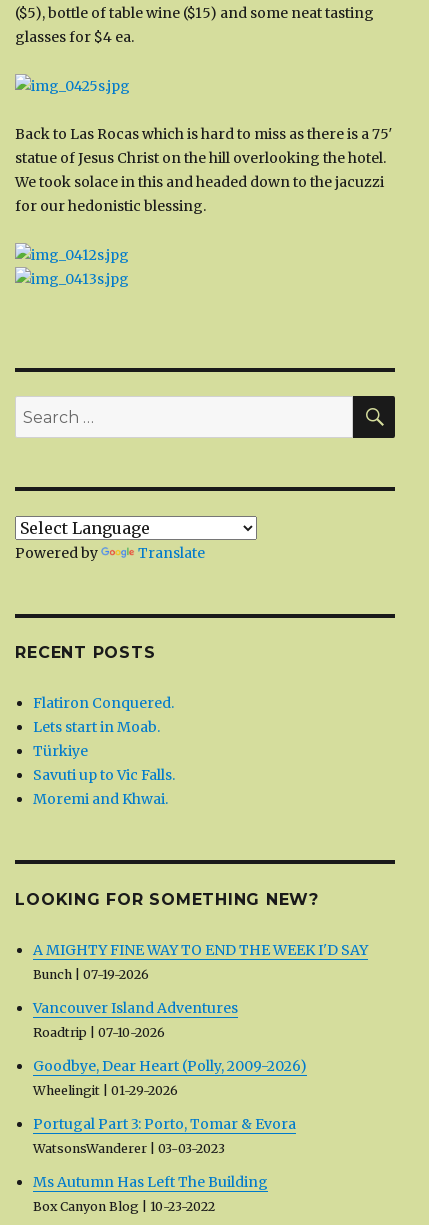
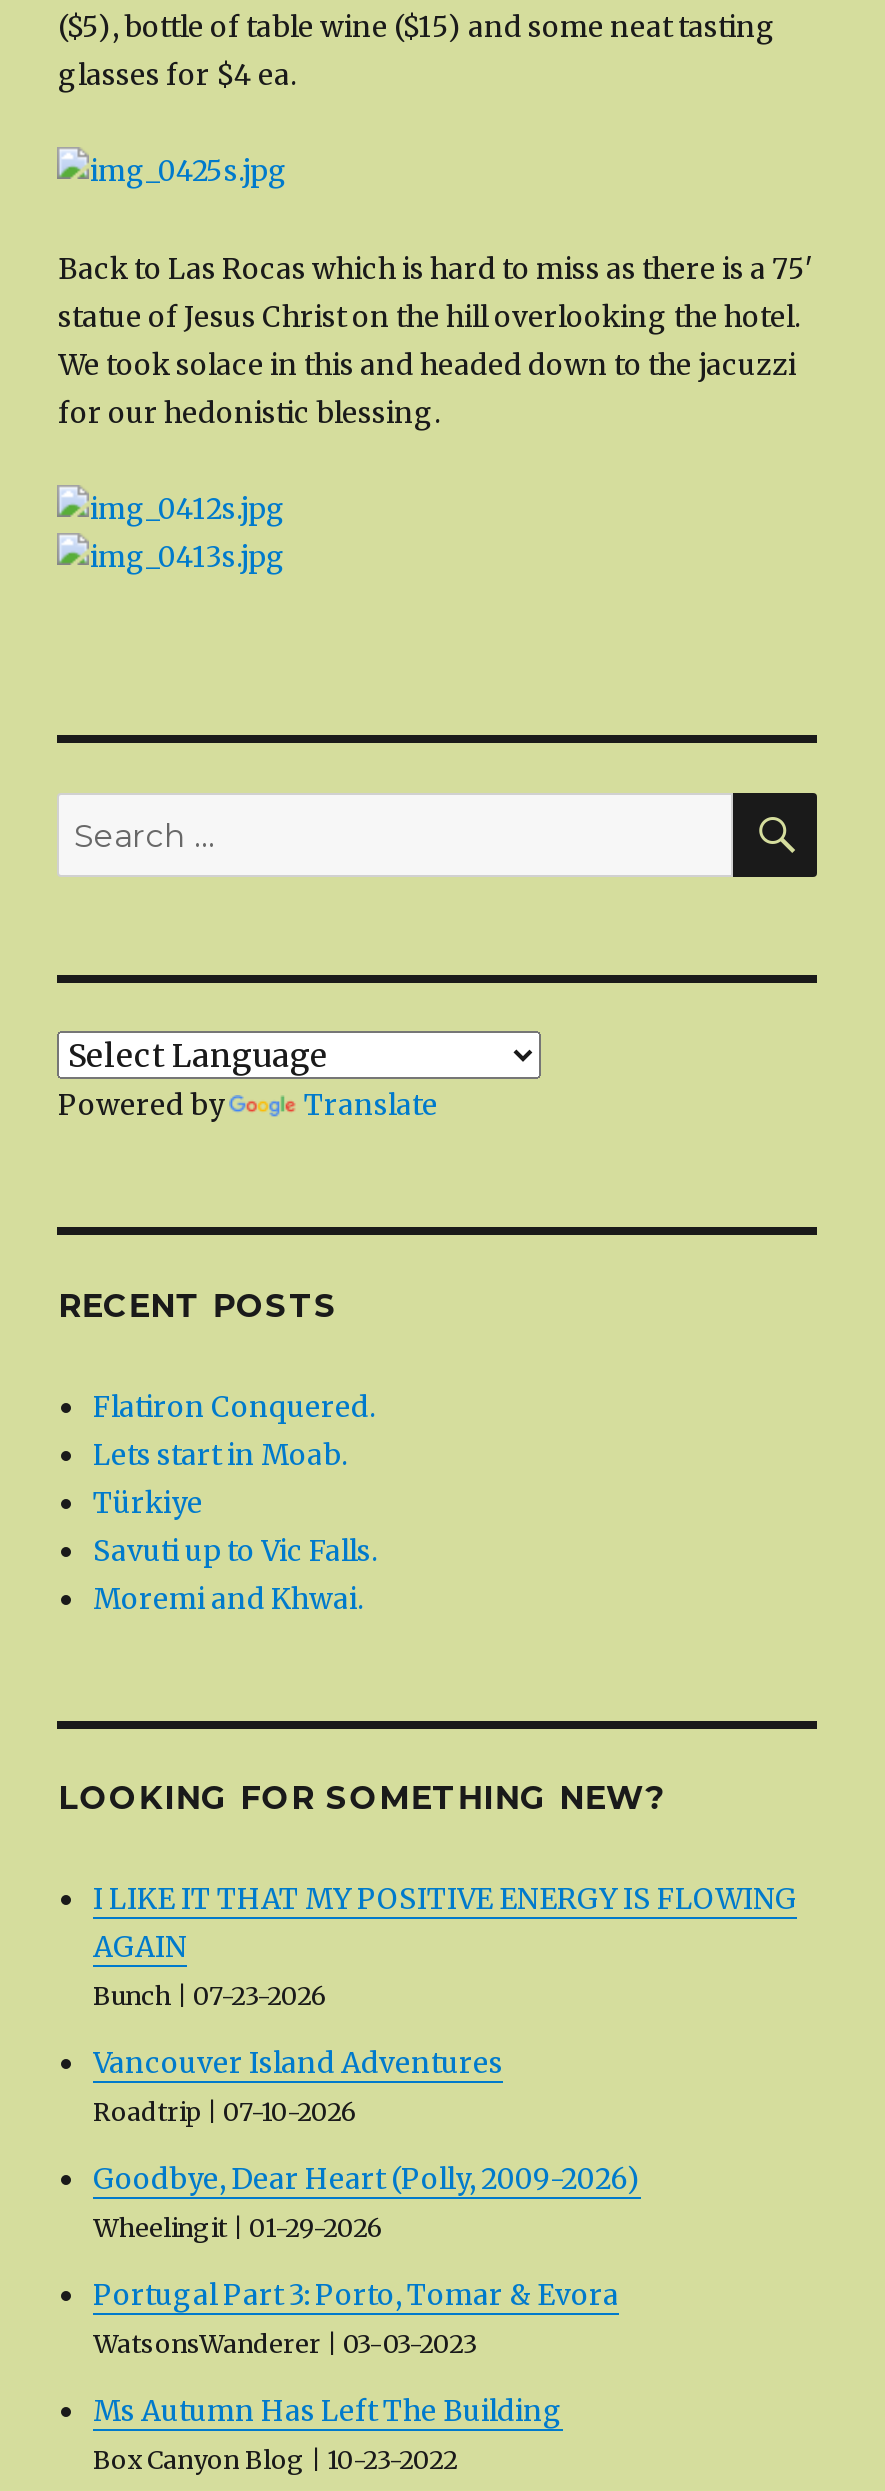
[33,941,368,982] A MIGHTY FINE WAY TO END THE WEEK I'D SAY | Bunch 07-19-2026 -> [93,1881,797,2011] I LIKE IT THAT MY POSITIVE ENERGY IS FLOWING | AGAIN | Bunch 07-23-2026

